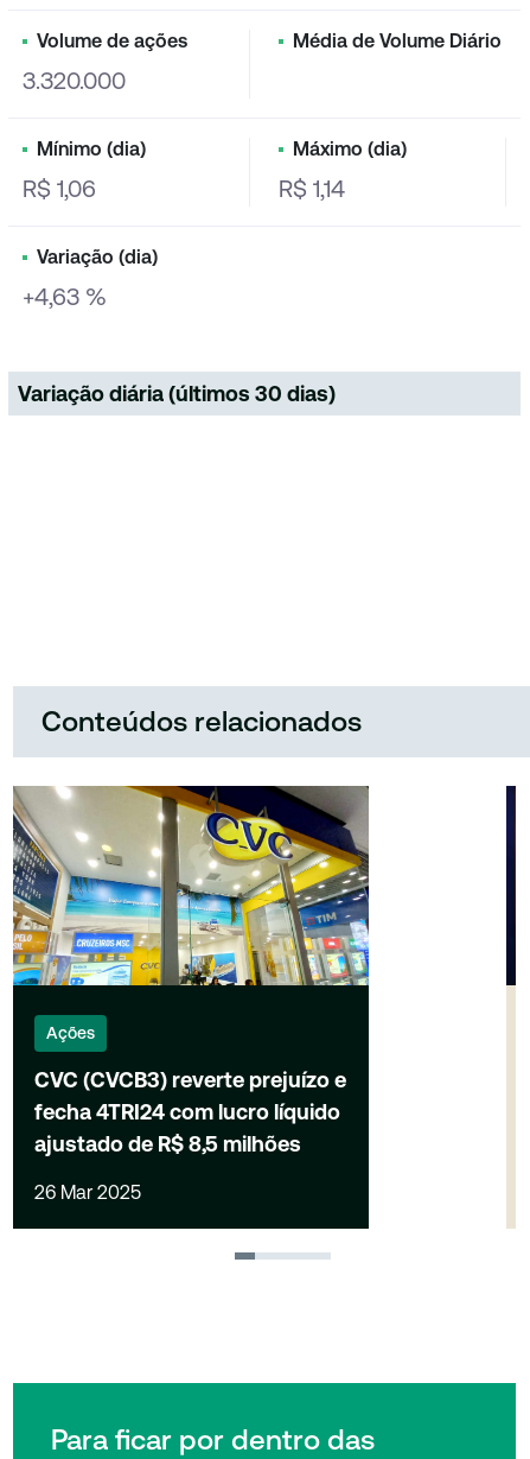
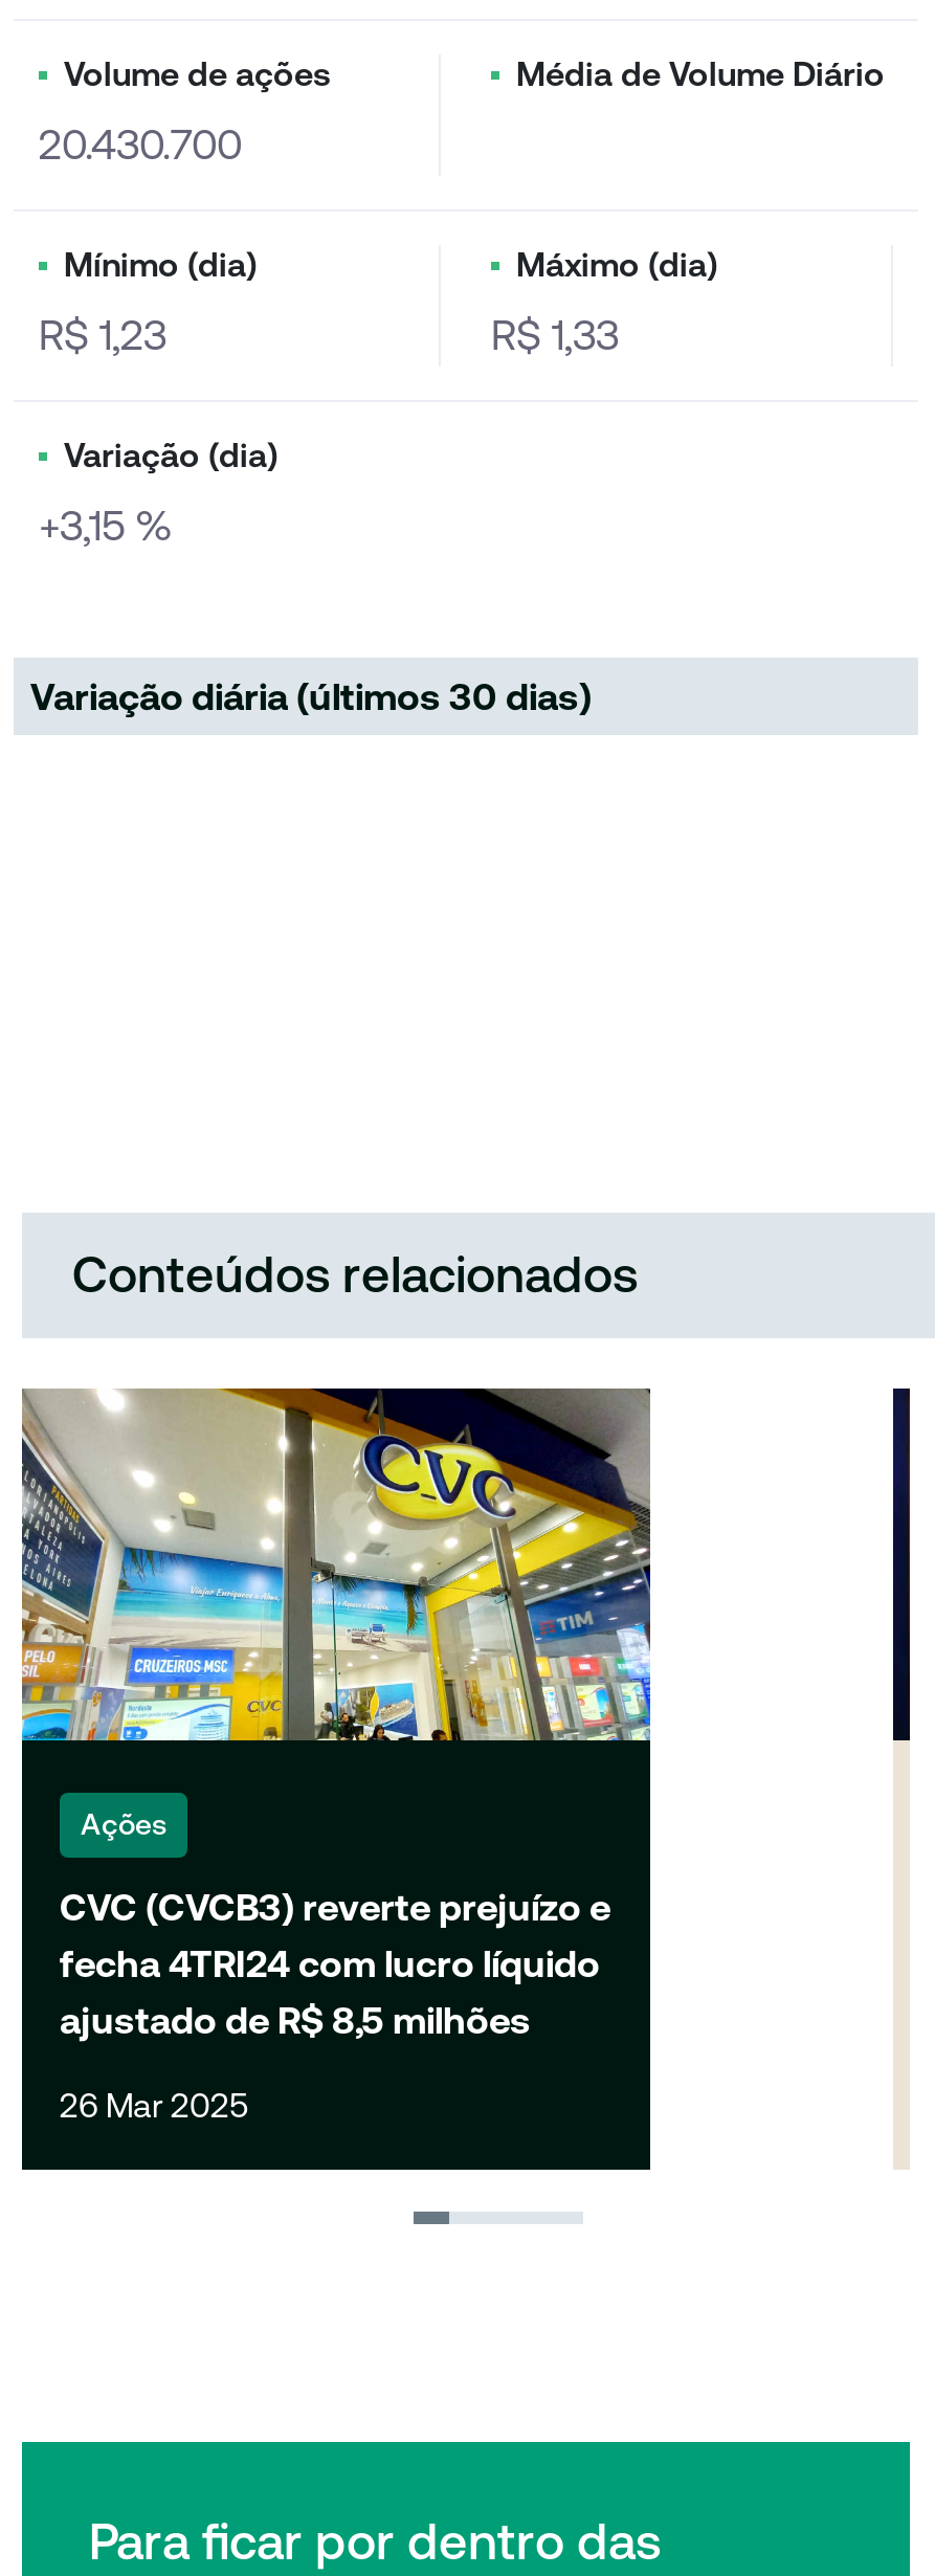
[23,66,126,95] 3.320.000 -> [39,119,242,170] 20.430.700
[23,175,96,203] R$ 1,06 -> [39,310,166,360] R$ 1,23
[279,175,345,203] R$ 1,14 -> [491,310,619,360] R$ 1,33
[23,283,107,311] +4,63 % -> [39,501,173,551] +3,15 %

